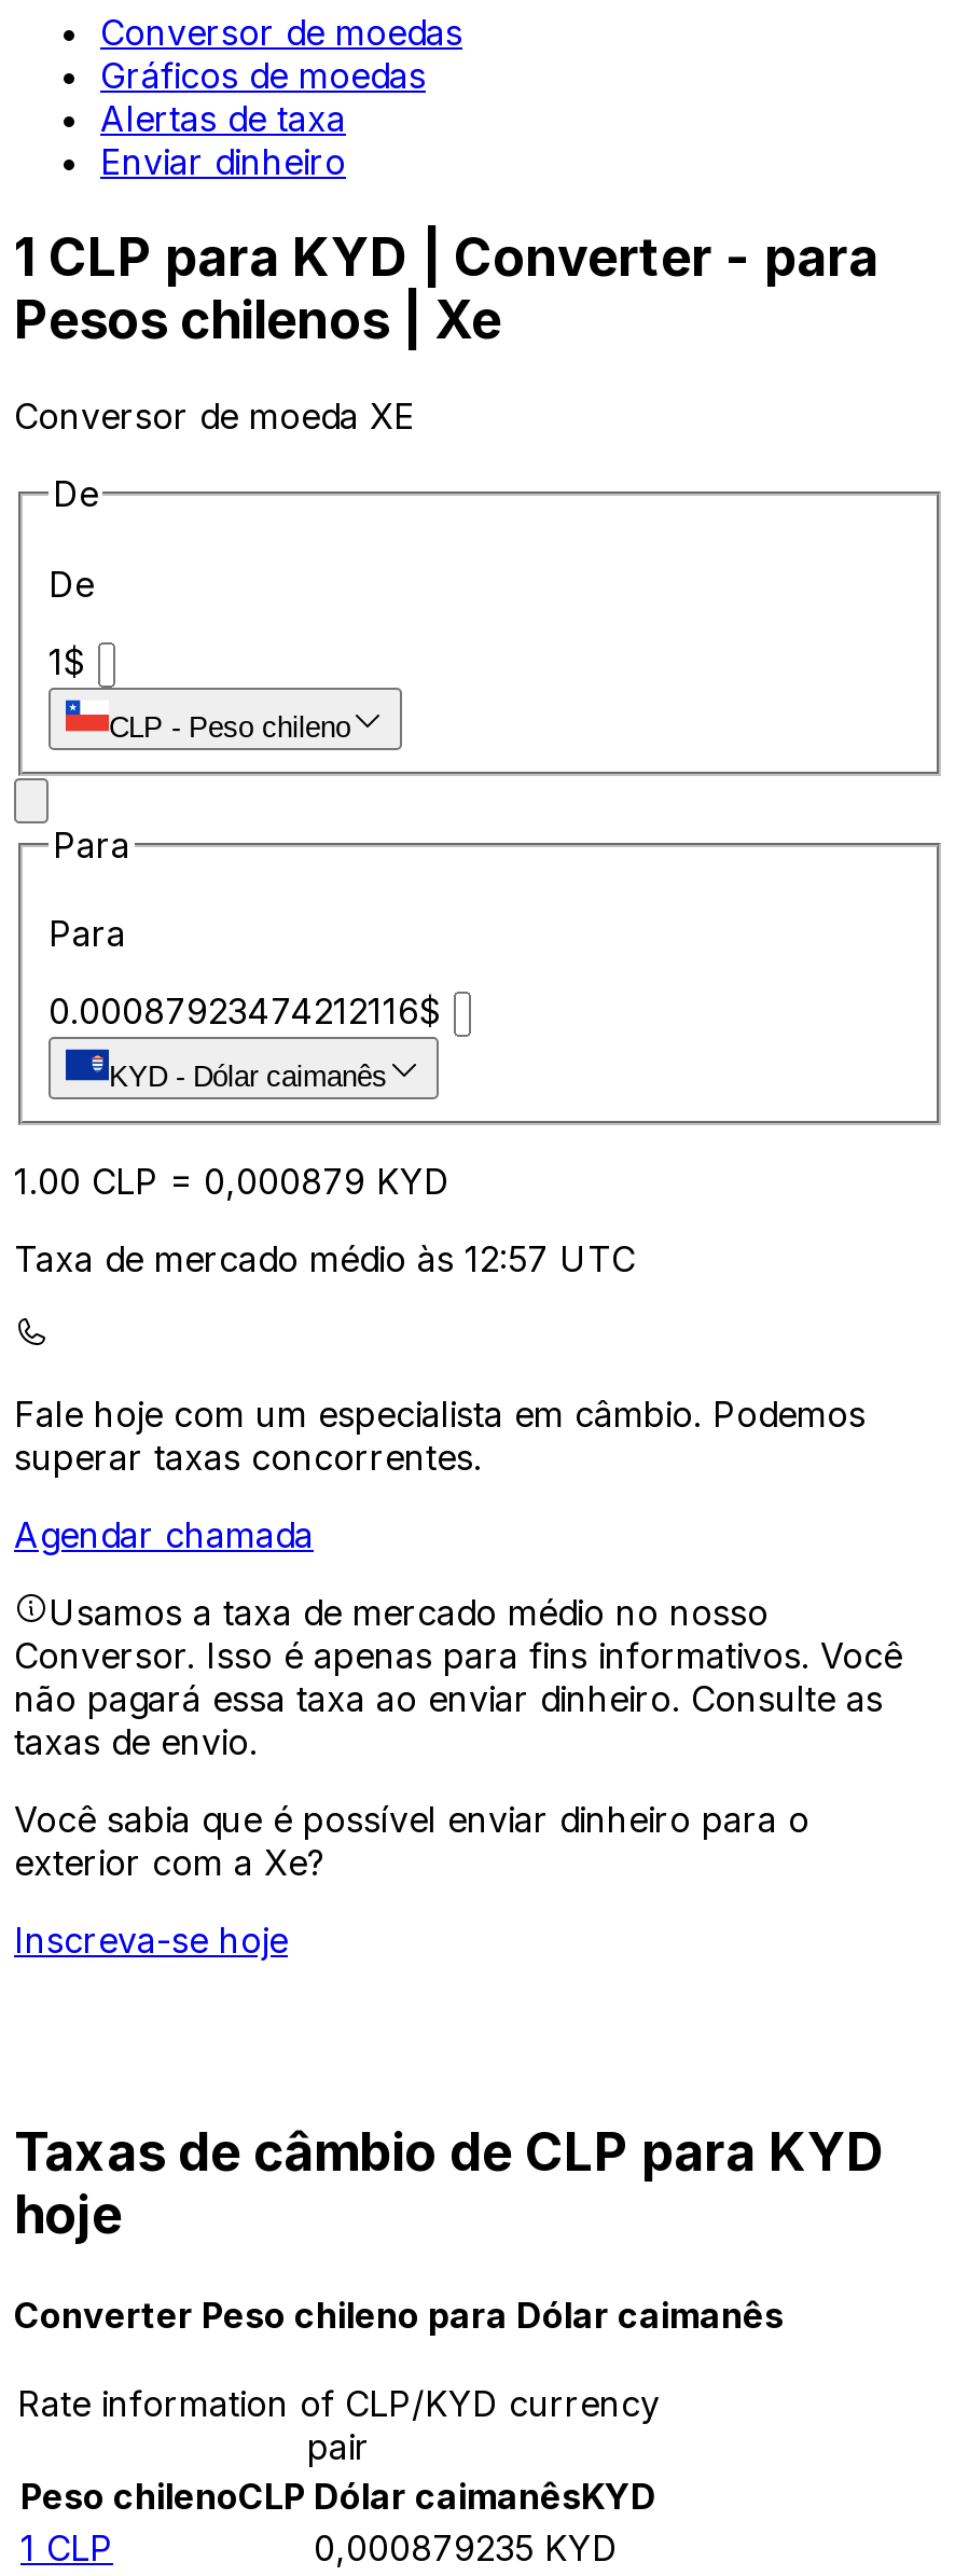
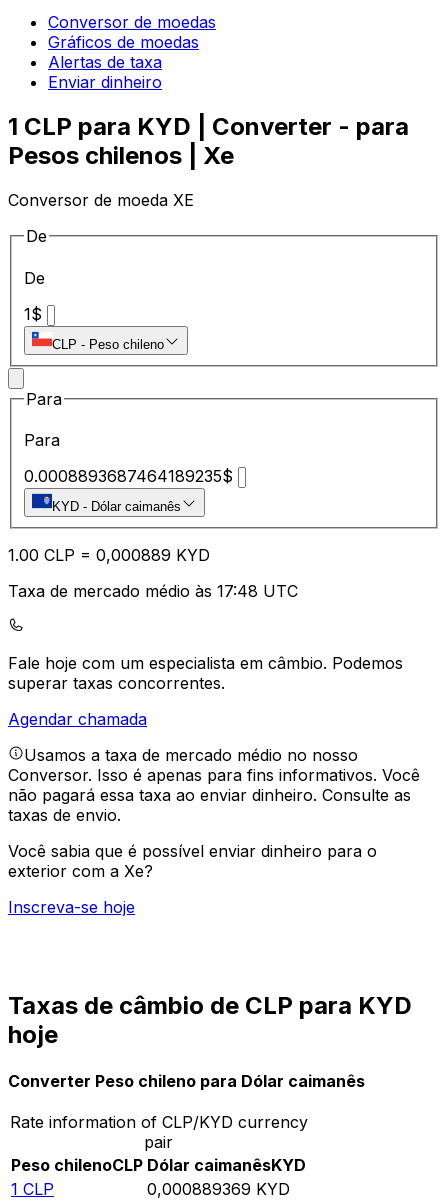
[49,990,454,1033] 0.00087923474212116$ -> [24,466,238,486] 0.0008893687464189235$
[14,1161,449,1204] 1.00 CLP = 0,000879 KYD -> [8,545,210,565] 1.00 CLP = 0,000889 KYD
[14,1238,635,1281] Taxa de mercado médio às 12:57 UTC -> [8,581,298,601] Taxa de mercado médio às 17:48 UTC
[314,2526,618,2569] 0,000879235 KYD -> [147,1179,290,1199] 0,000889369 KYD

